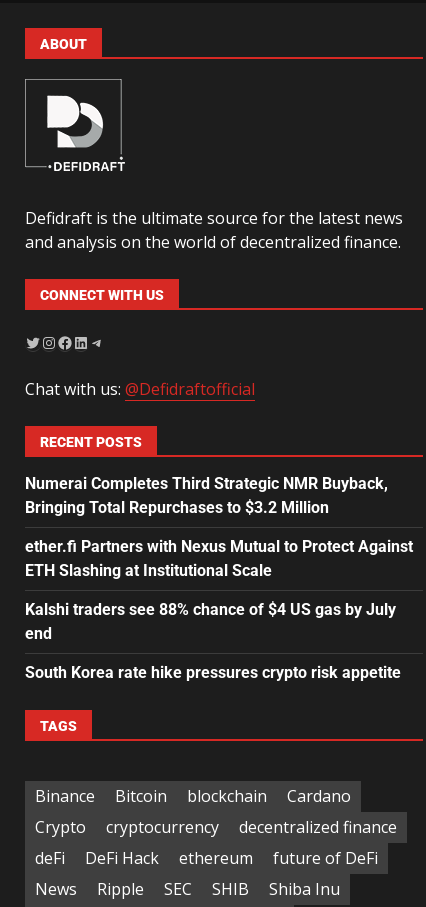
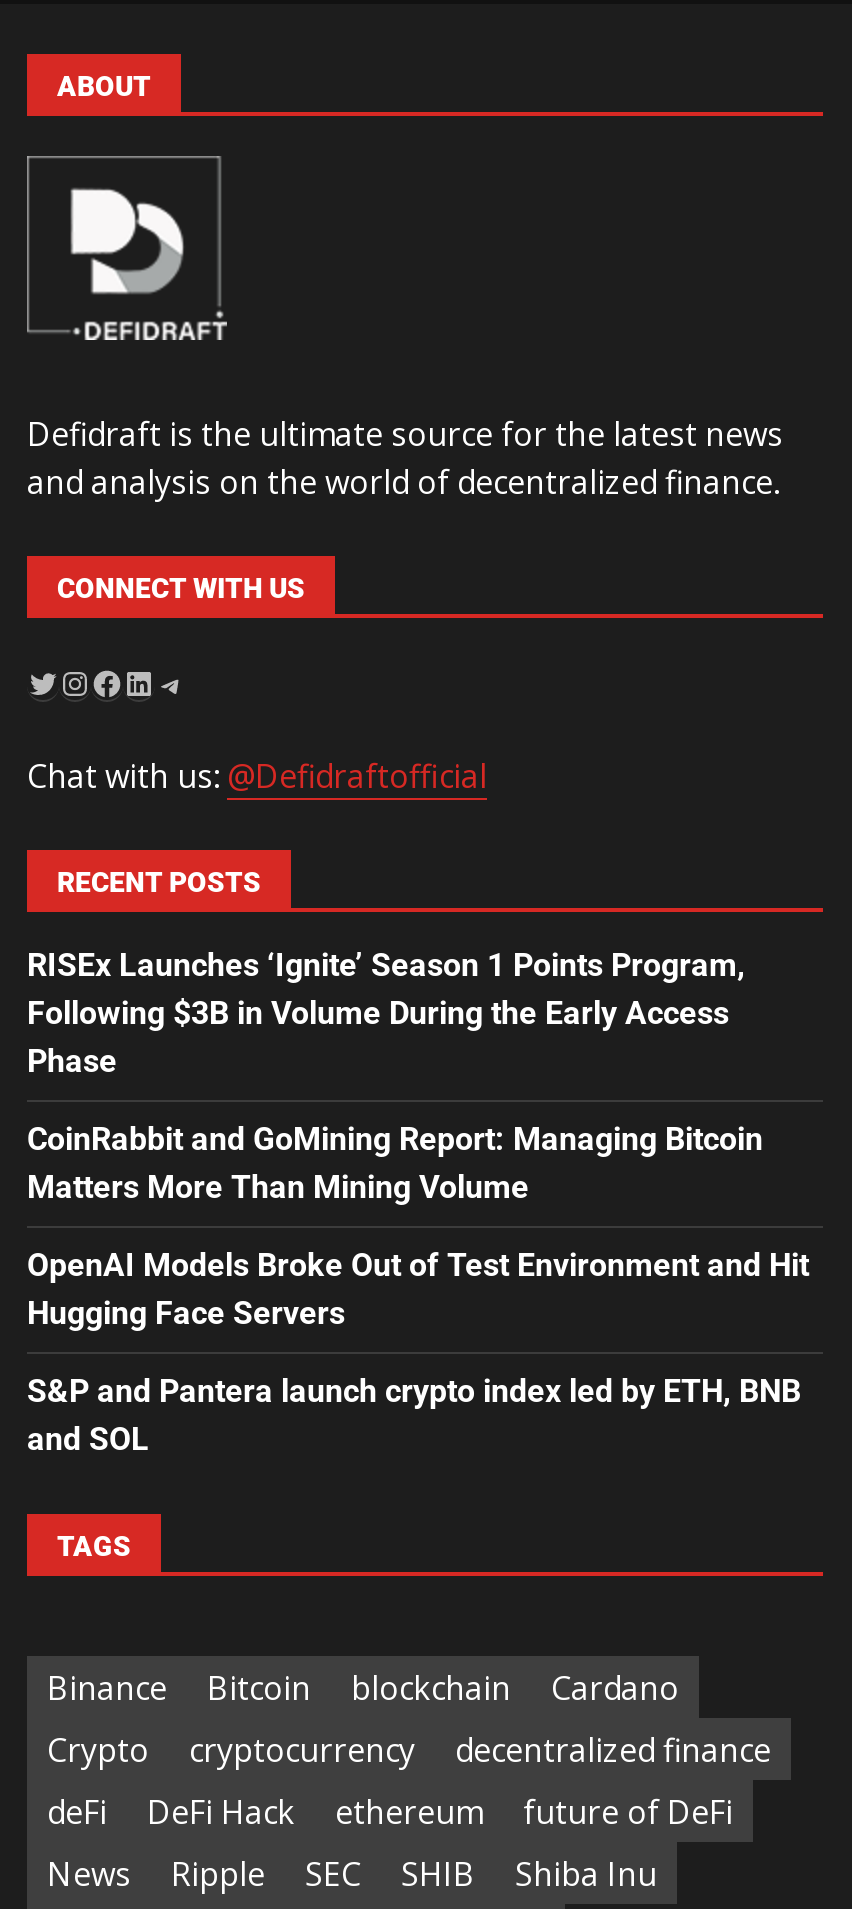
[25,473,388,516] Numerai Completes Third Strategic NMR Buyback, | Bringing Total Repurchases to $3.2 Million -> [27,947,745,1081] RISEx Launches ‘Ignite’ Season 1 Points Program, | Following $3B in Volume During the Early Access | Phase
[25,536,413,579] ether.fi Partners with Nexus Mutual to Protect Against | ETH Slashing at Institutional Scale -> [27,1121,763,1207] CoinRabbit and GoMining Report: Managing Bitcoin | Matters More Than Mining Volume
[25,599,396,642] Kalshi traders see 88% chance of $4 US gas by July | end -> [27,1247,809,1333] OpenAI Models Broke Out of Test Environment and Hit | Hugging Face Servers
[25,662,401,681] South Korea rate hike pressures crypto risk appetite -> [27,1373,801,1459] S&P and Pantera launch crypto index led by ETH, BNB | and SOL

